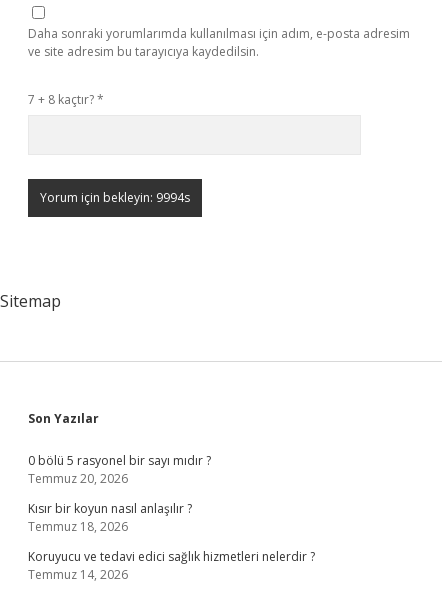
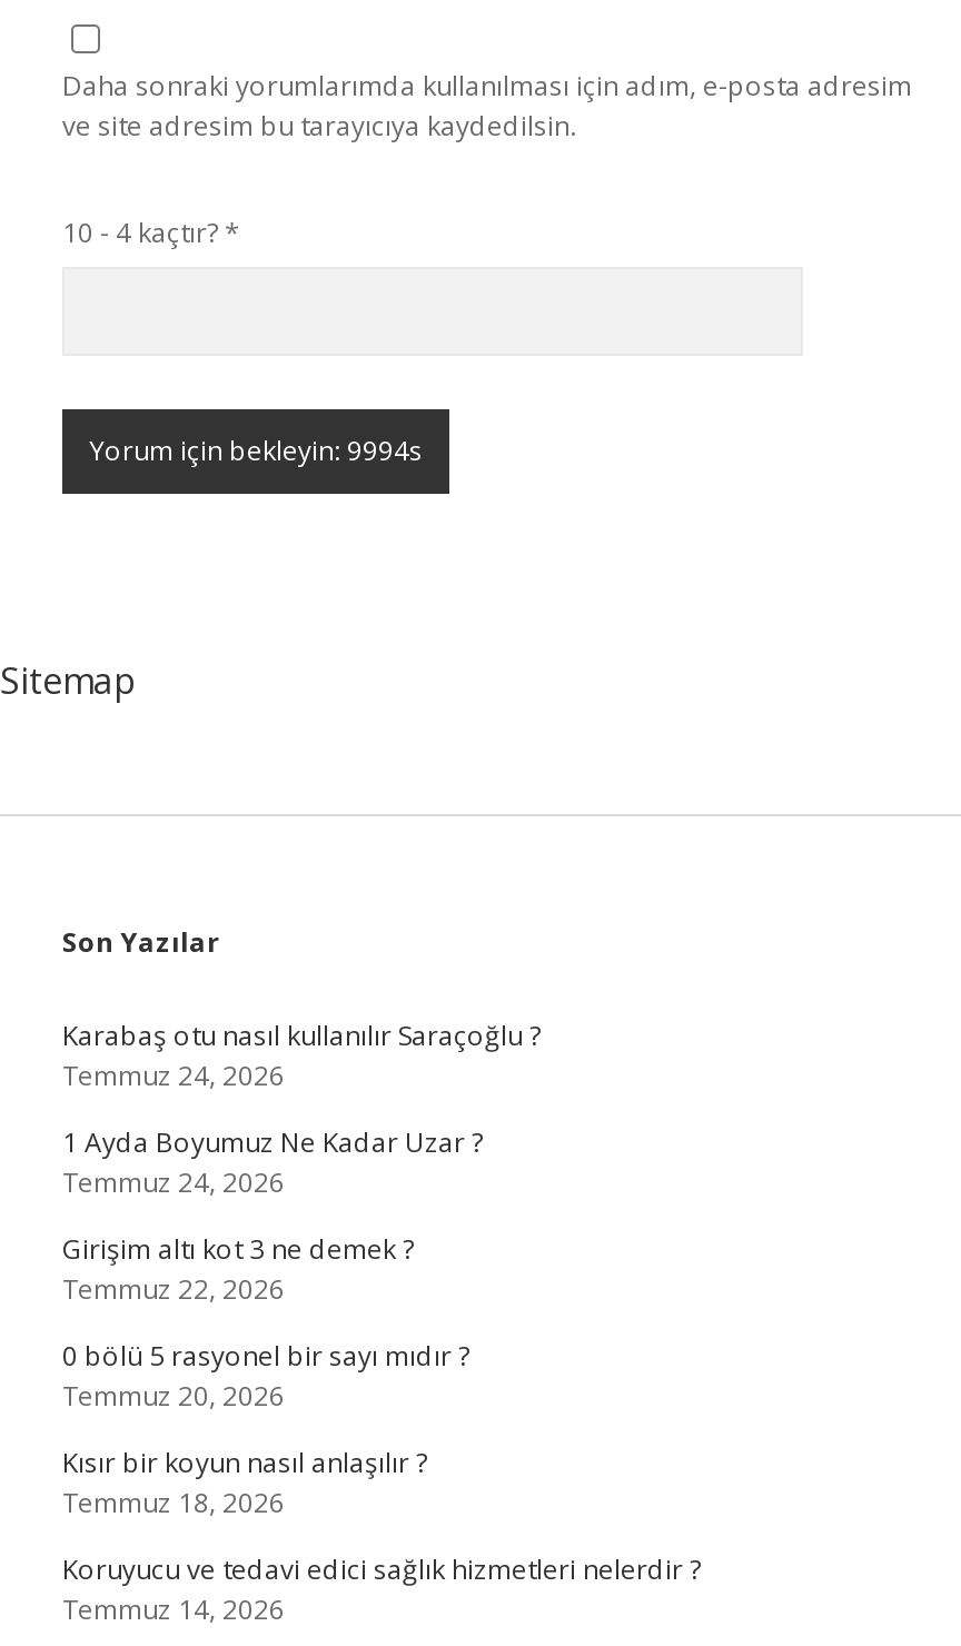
[28,91,104,108] 7 + 8 kaçtır? * -> [62,214,240,251] 10 - 4 kaçtır? *
none -> [62,1017,541,1308] Karabaş otu nasıl kullanılır Saraçoğlu ? | Temmuz 24, 2026 | 1 Ayda Boyumuz Ne Kadar Uzar ? | Temmuz 24, 2026 | Girişim altı kot 3 ne demek ? | Temmuz 22, 2026

